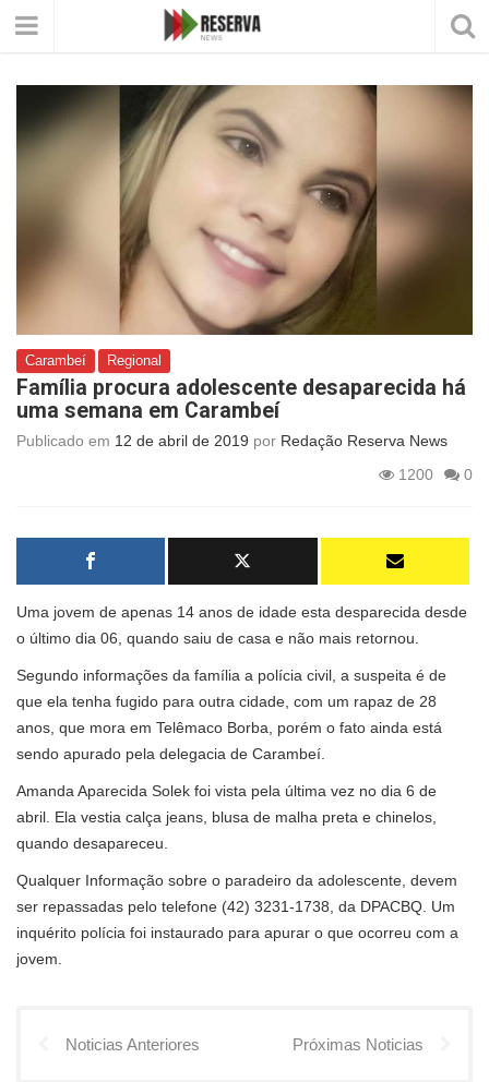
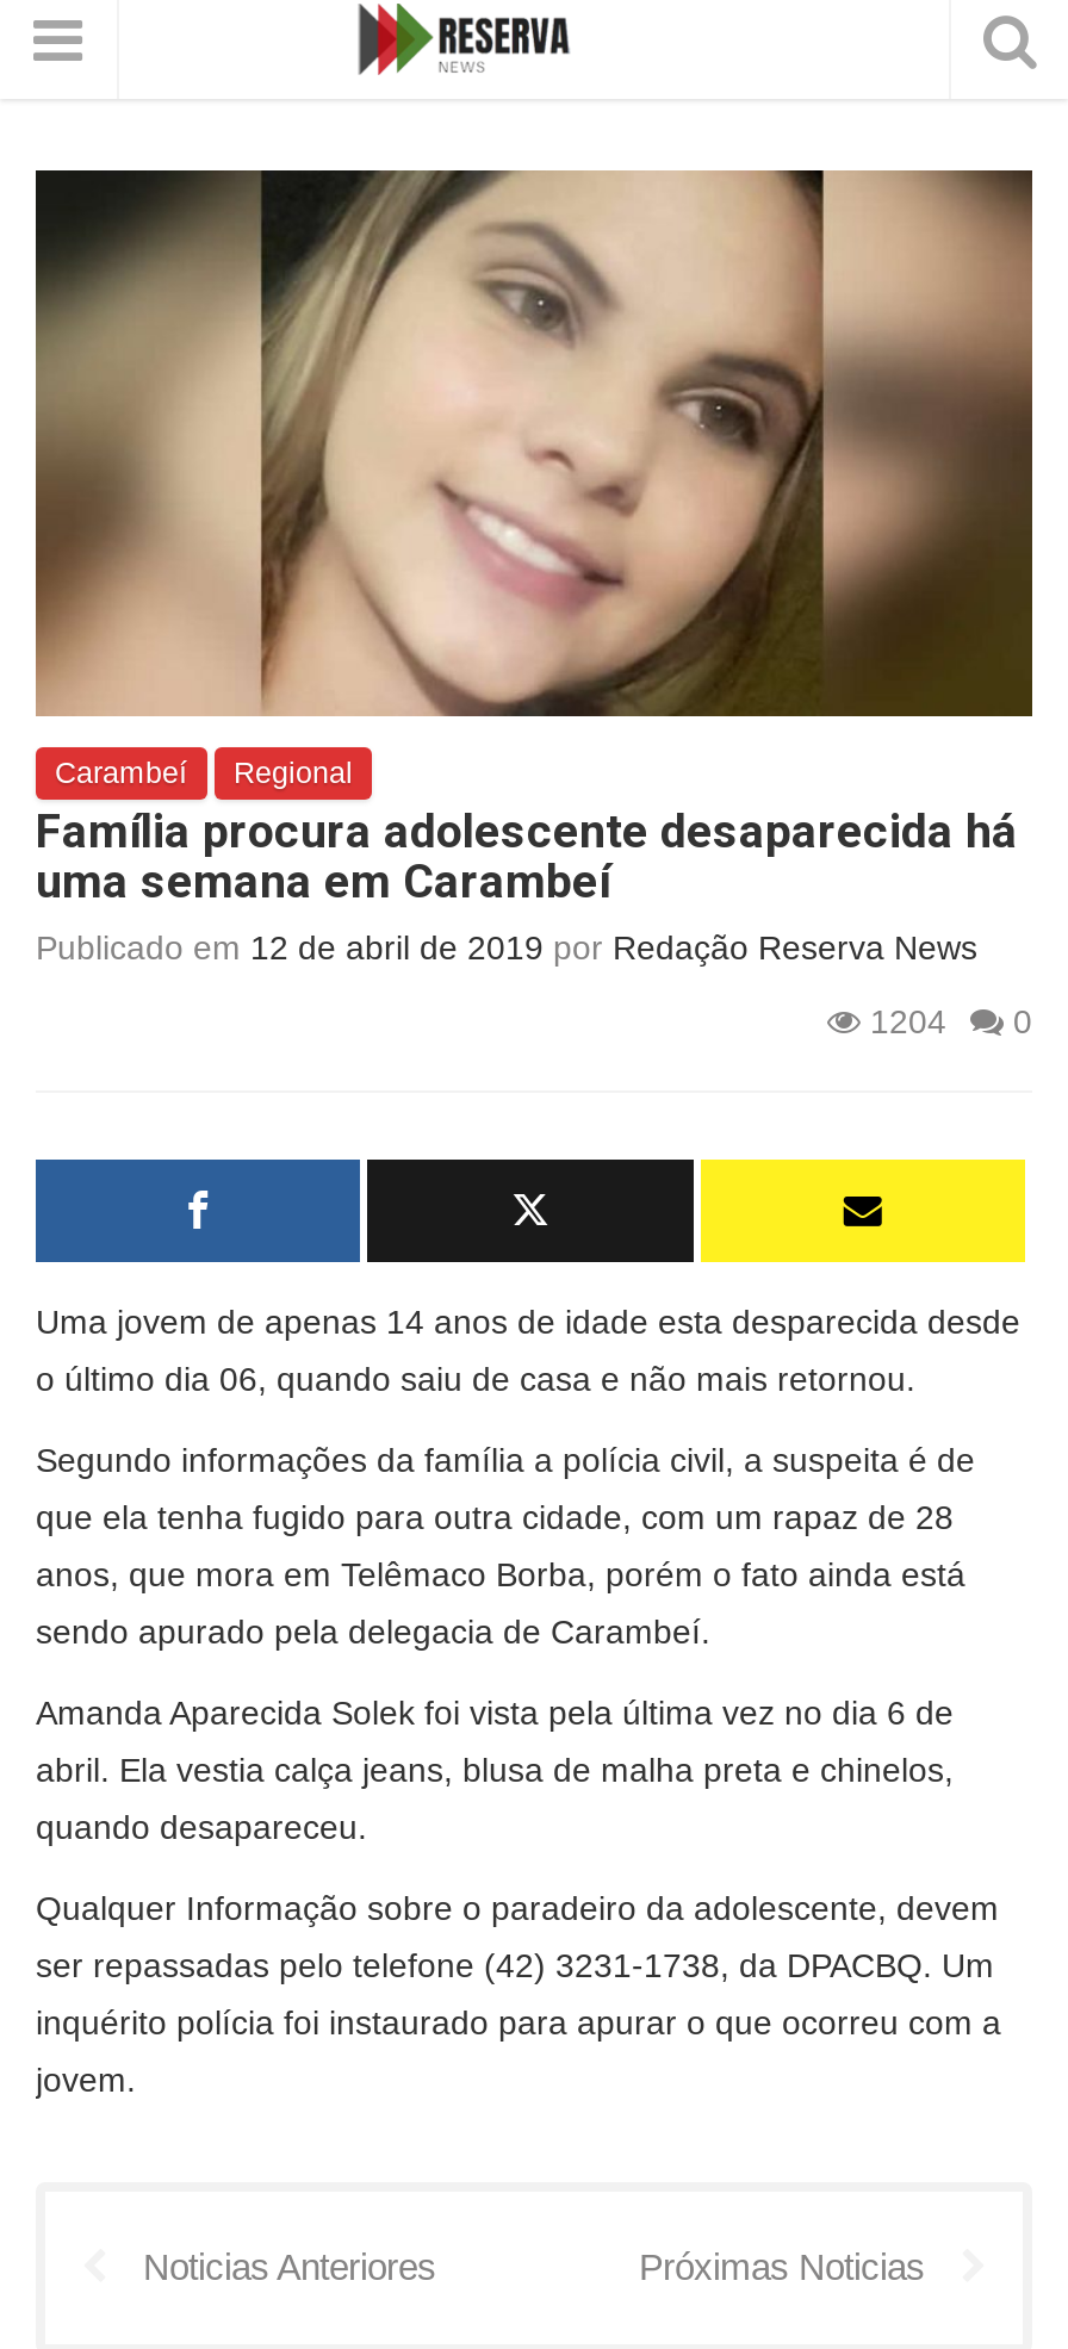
[394,465,473,483] 1200 0 -> [861,1002,1032,1040] 1204 0

